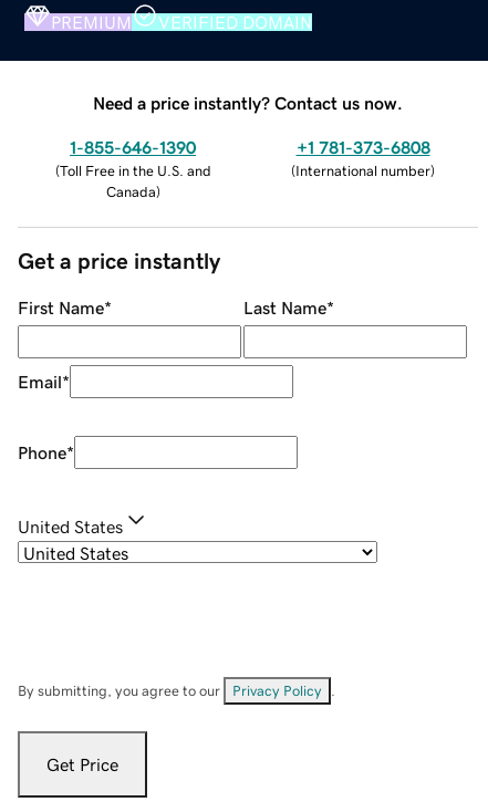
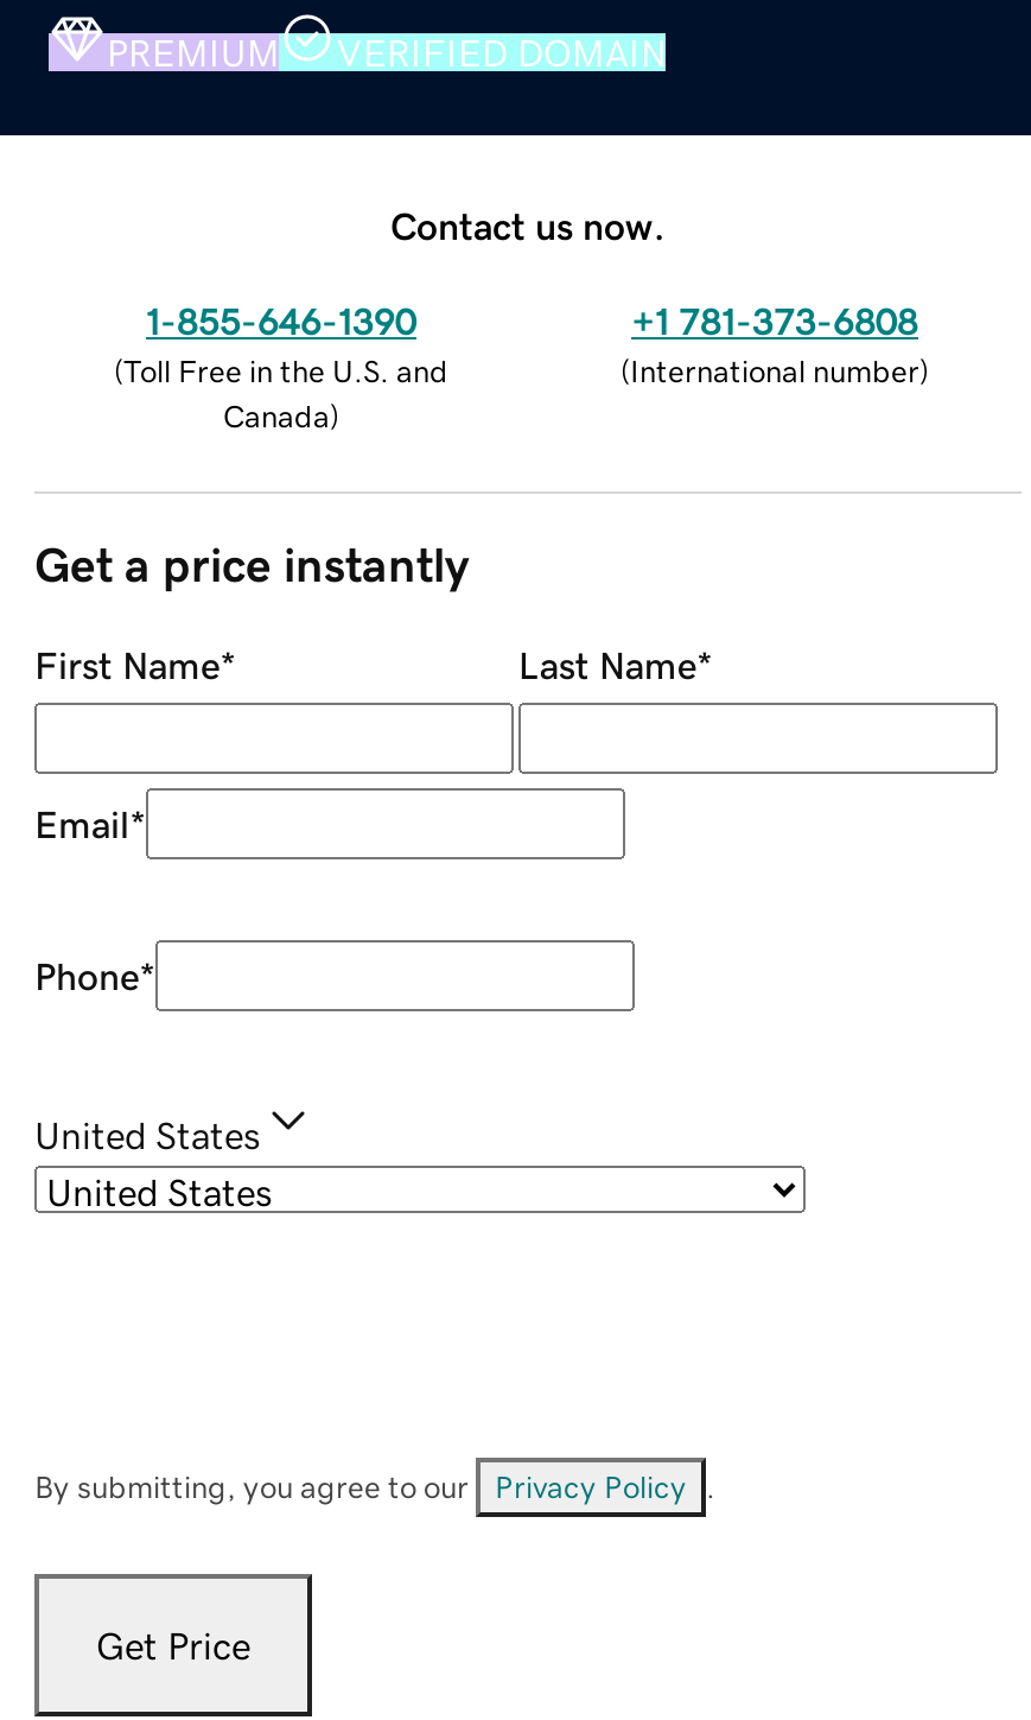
[93,94,403,111] Need a price instantly? Contact us now. -> [390,206,666,244] Contact us now.

